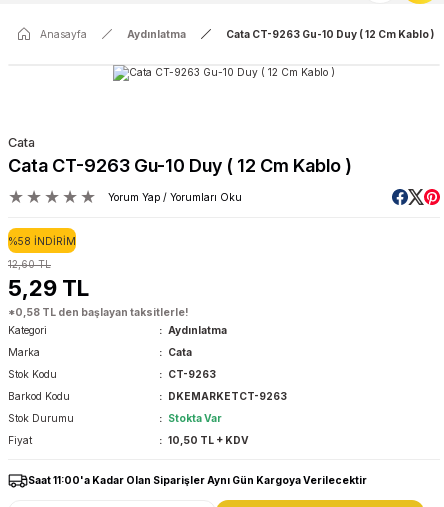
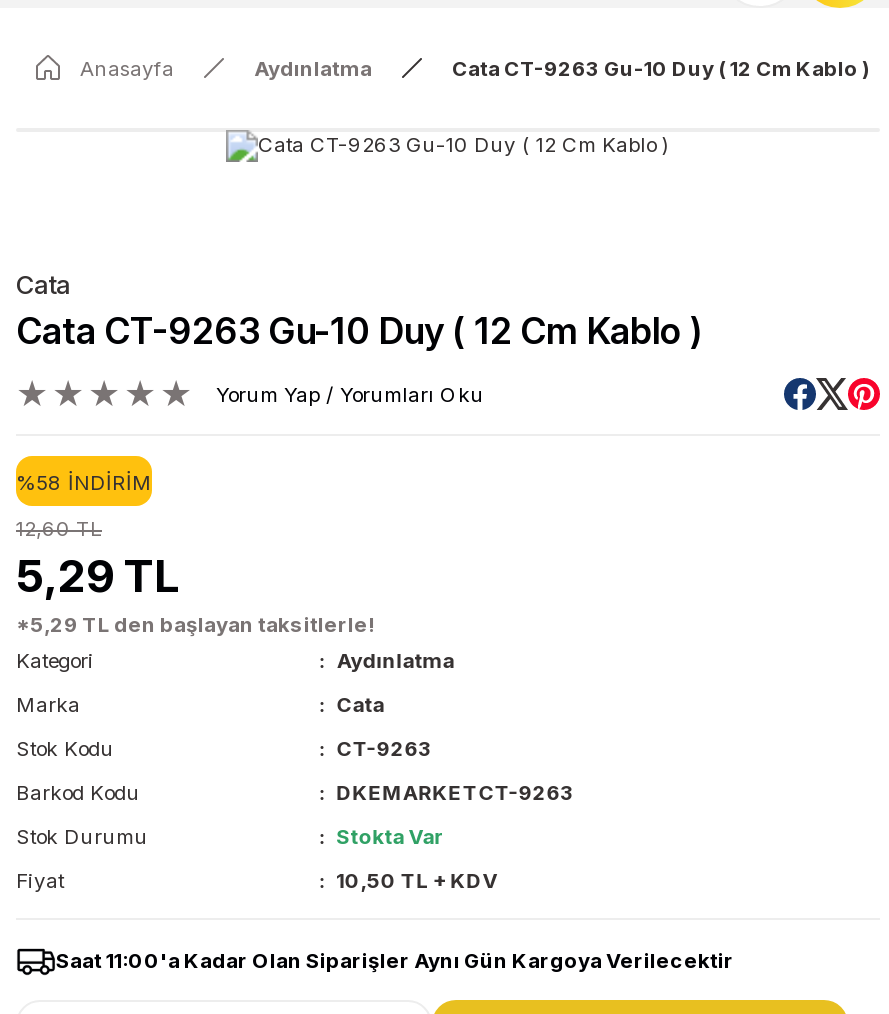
[8,306,188,318] *0,58 TL den başlayan taksitlerle! -> [16,612,374,636] *5,29 TL den başlayan taksitlerle!

